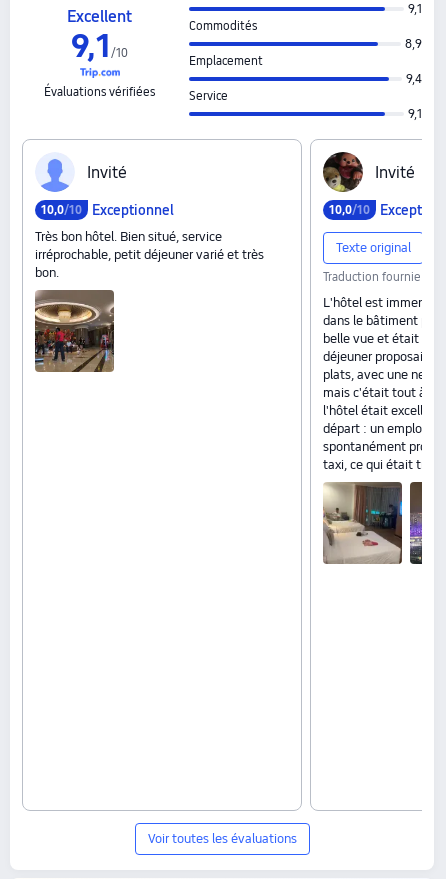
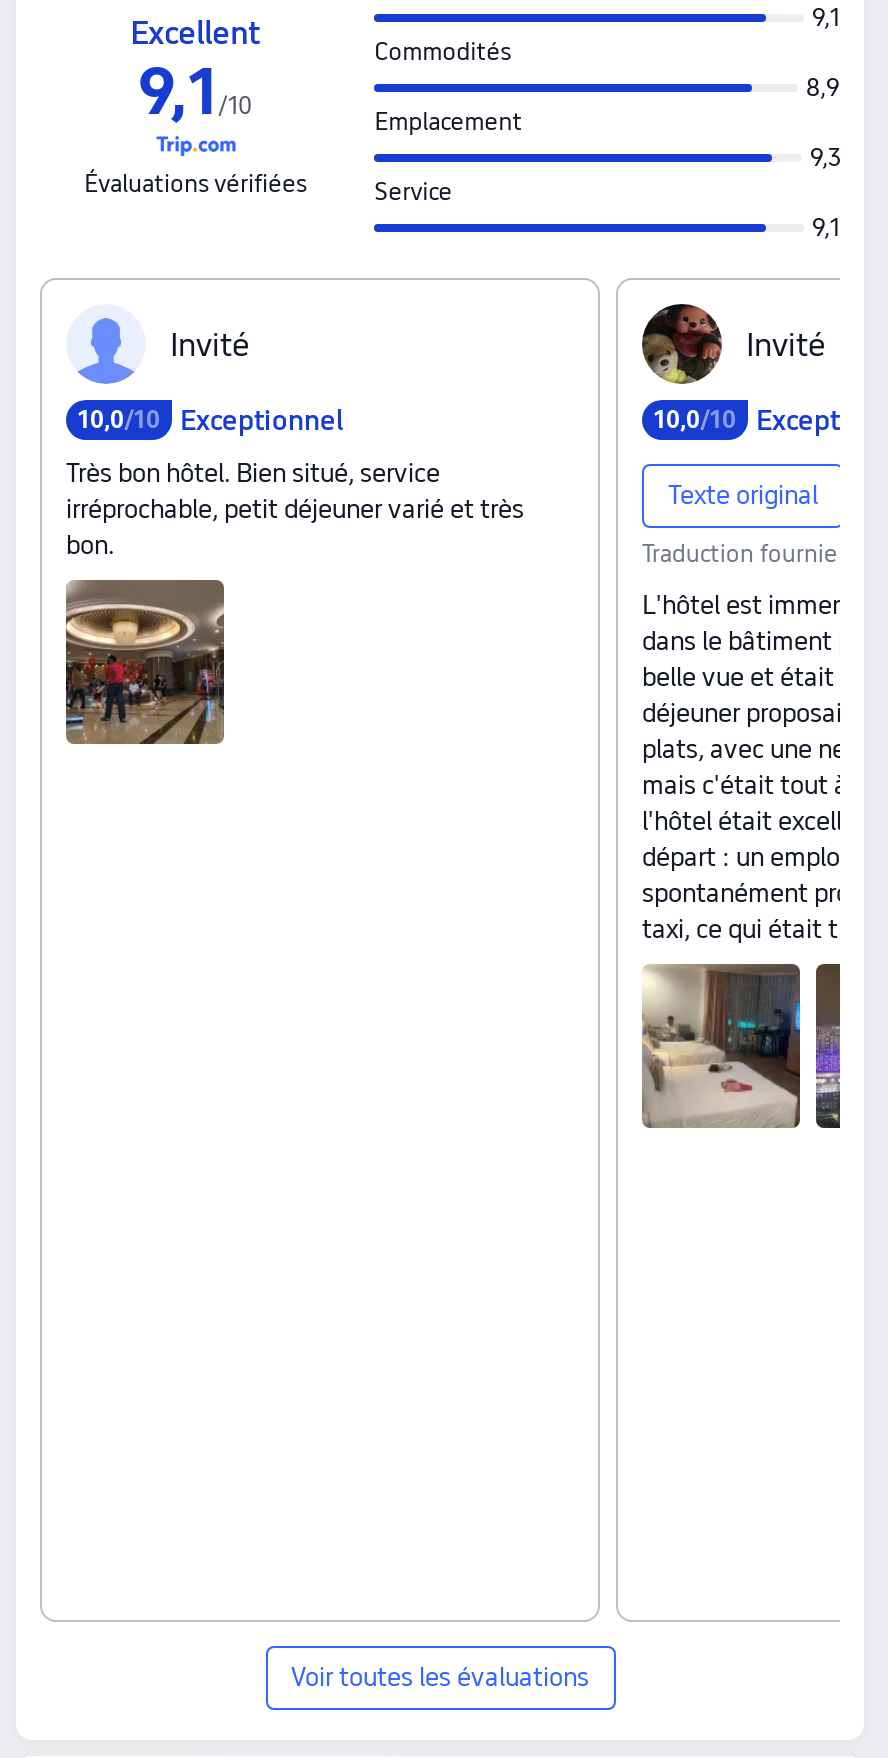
[406,72,422,86] 9,4 -> [810,144,840,172] 9,3

